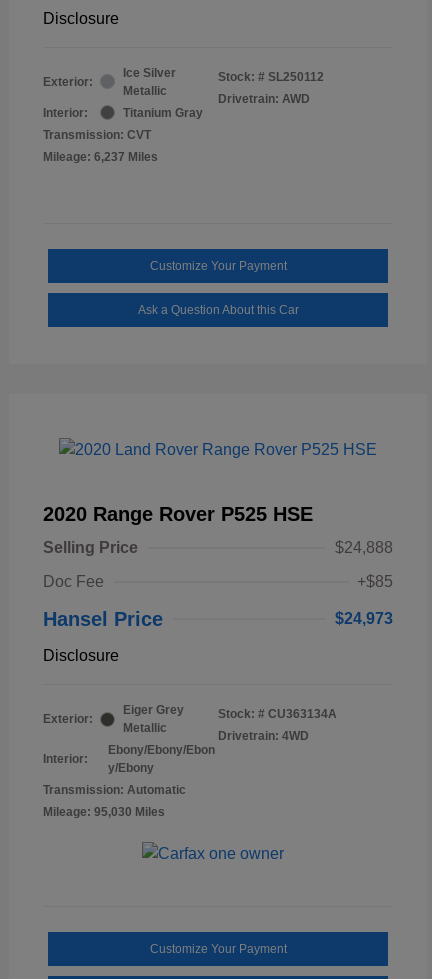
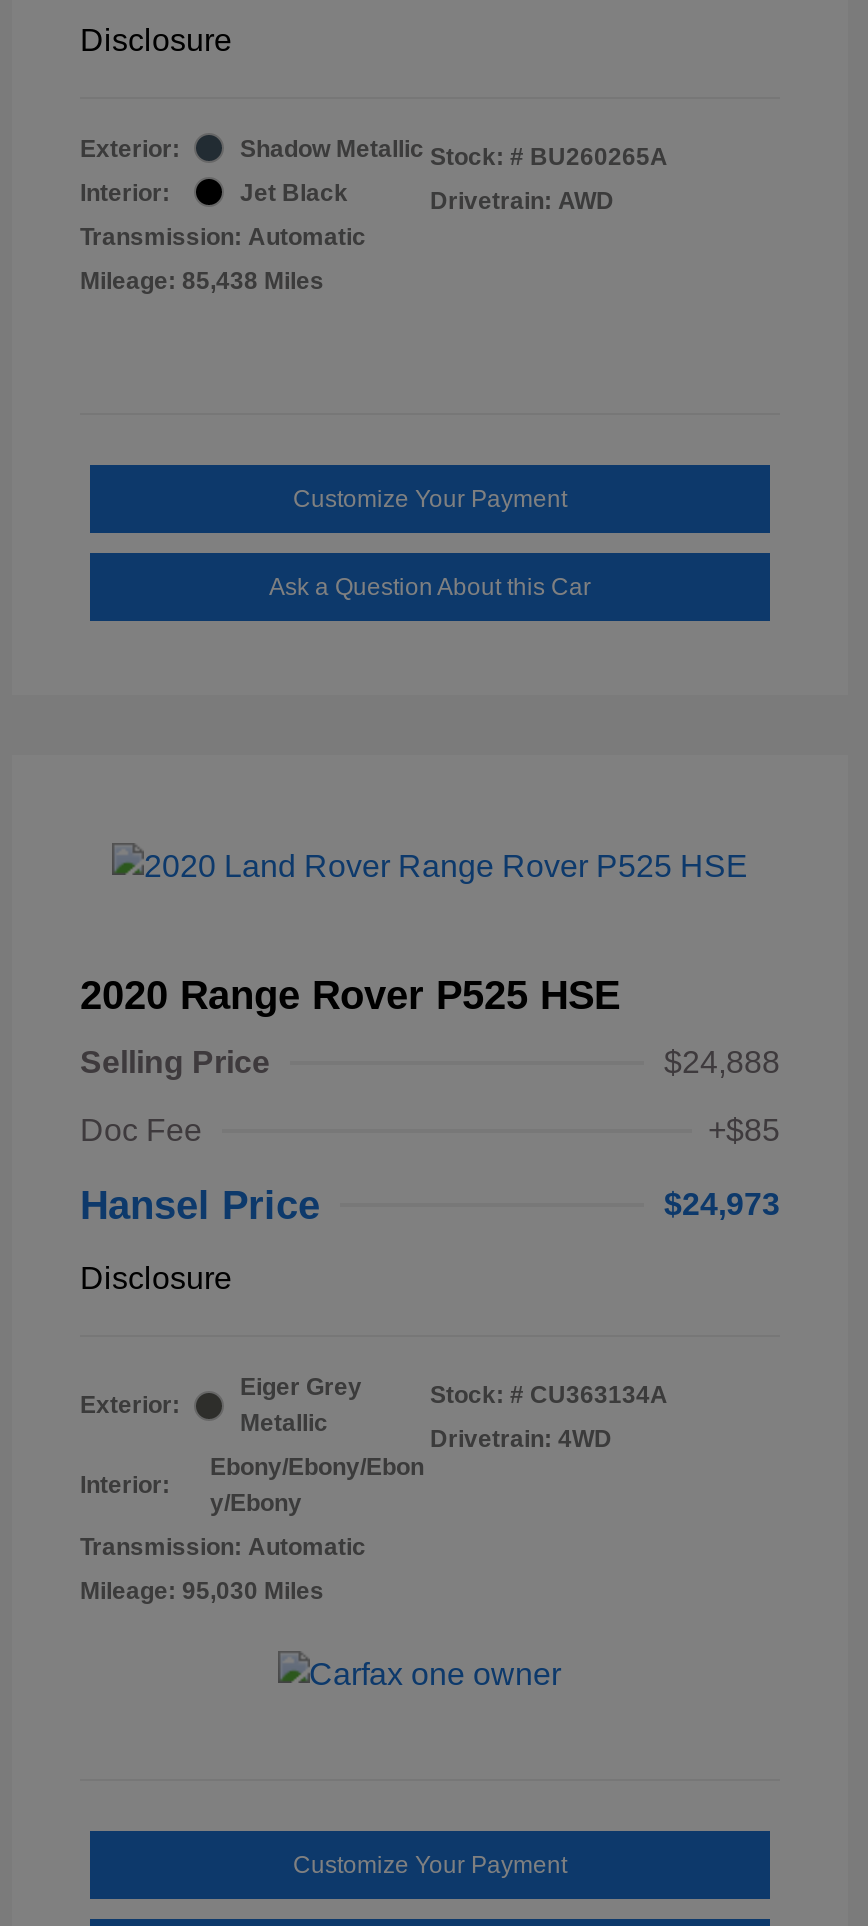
[123,66,176,98] Ice Silver | Metallic -> [240,134,424,162] Shadow Metallic
[218,70,324,84] Stock: # SL250112 -> [430,142,668,170] Stock: # BU260265A
[123,106,203,120] Titanium Gray -> [240,178,348,206] Jet Black
[43,128,151,142] Transmission: CVT -> [80,222,366,250] Transmission: Automatic
[43,150,158,164] Mileage: 6,237 Miles -> [80,266,324,294] Mileage: 85,438 Miles

